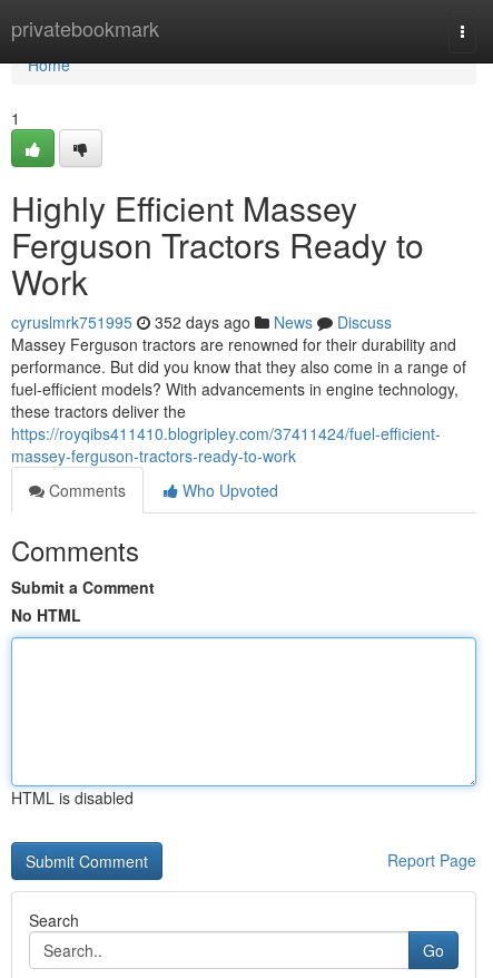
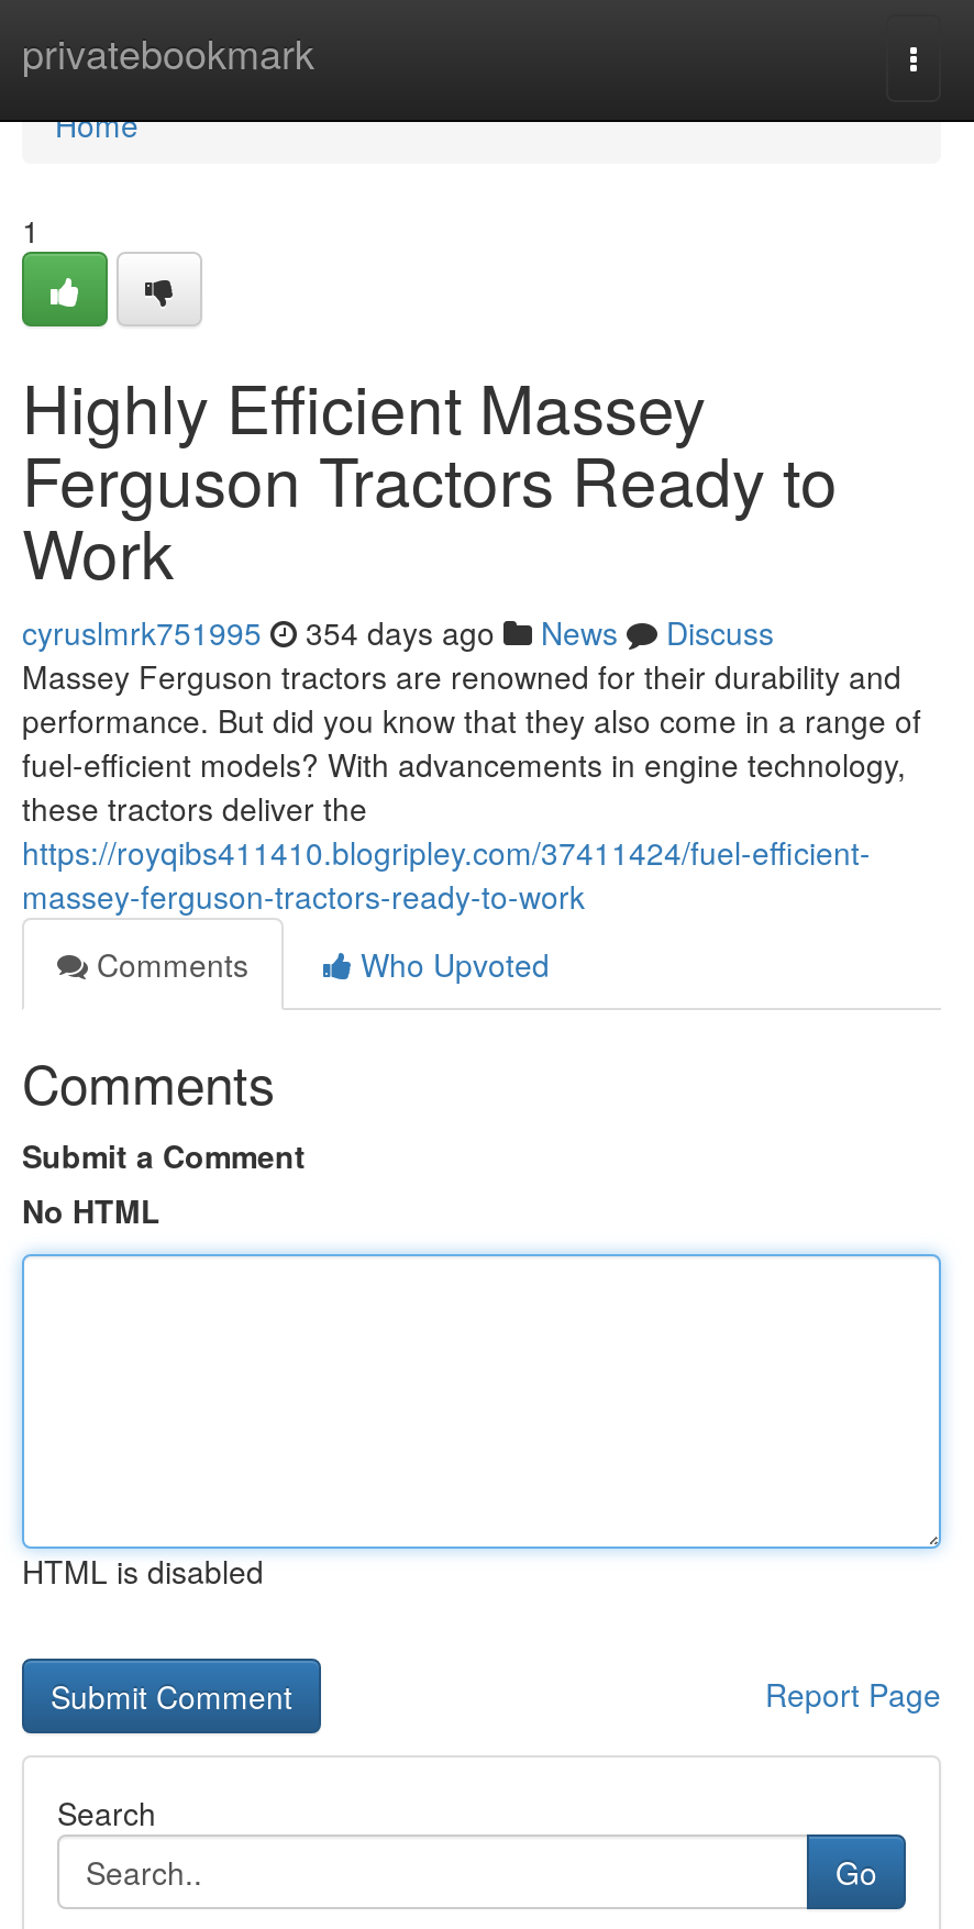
[11,311,392,333] cyruslmrk751995 352 days ago News Discuss -> [22,610,774,654] cyruslmrk751995 354 days ago News Discuss

